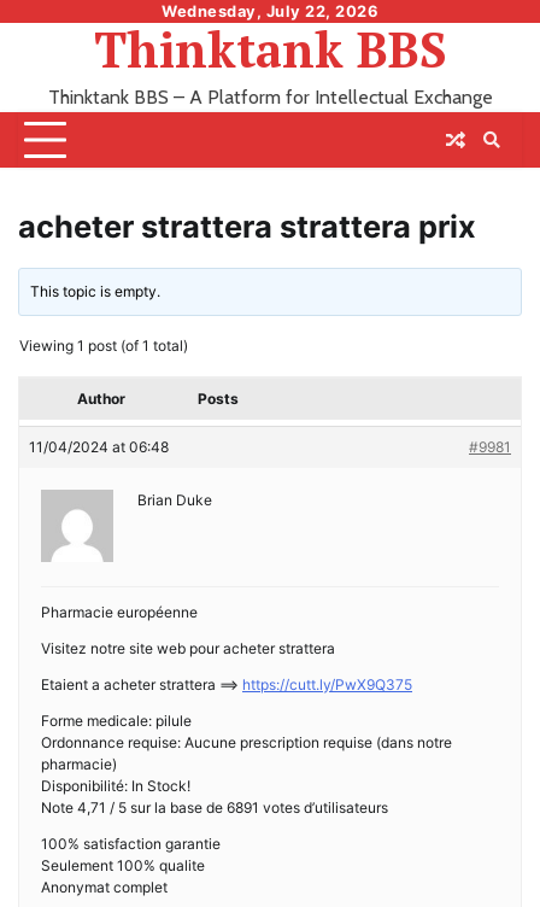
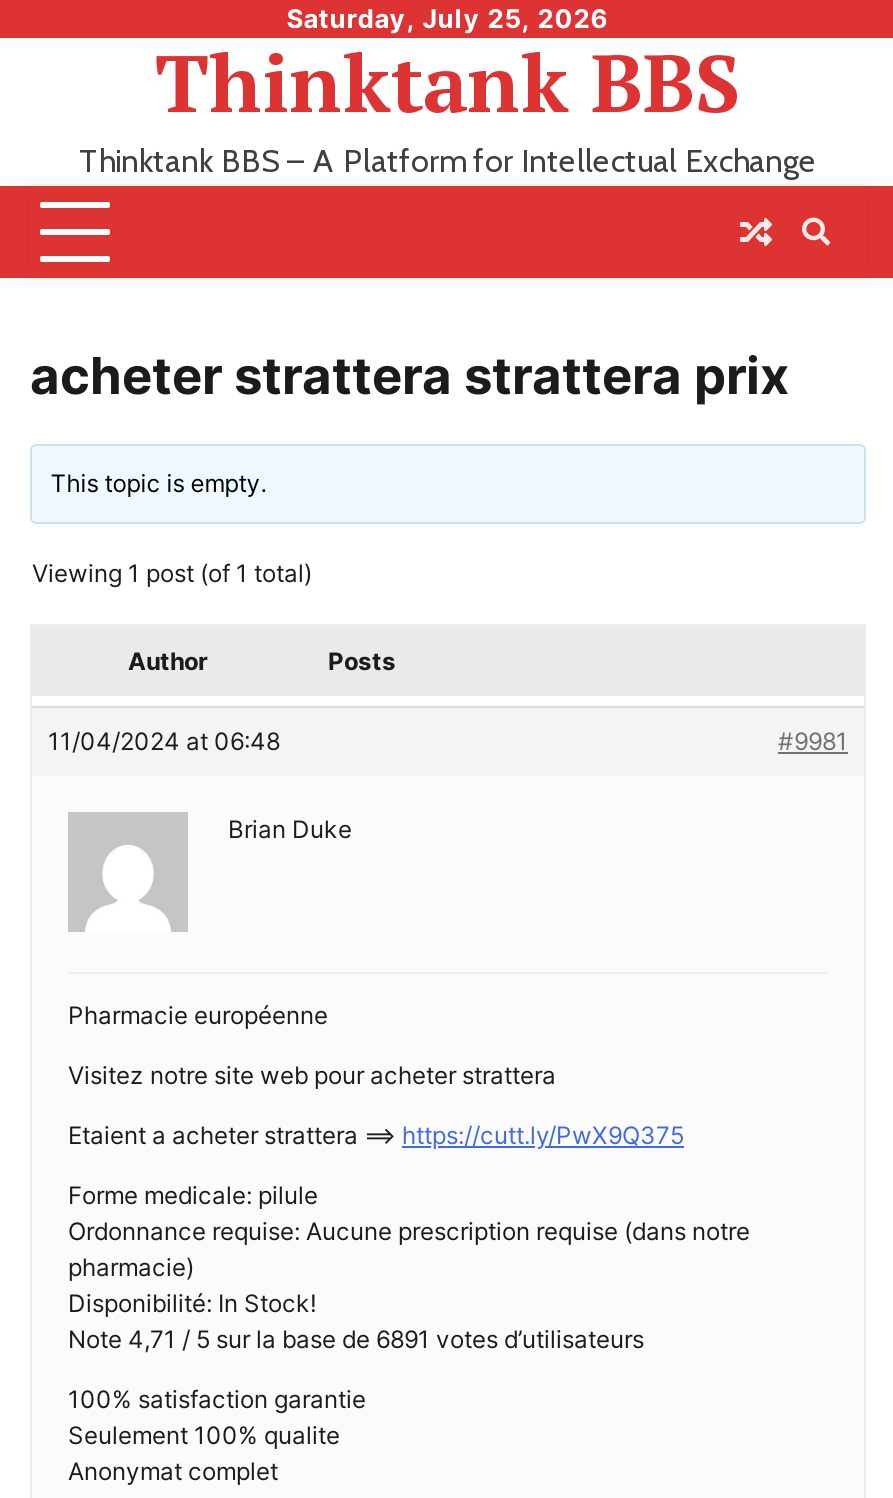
[162,1,378,21] Wednesday, July 22, 2026 -> [286,2,610,34] Saturday, July 25, 2026

